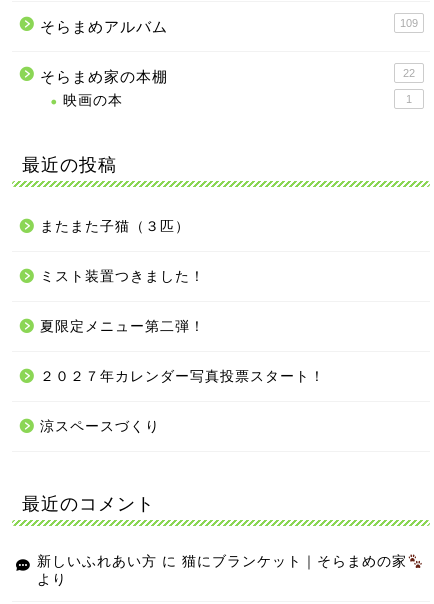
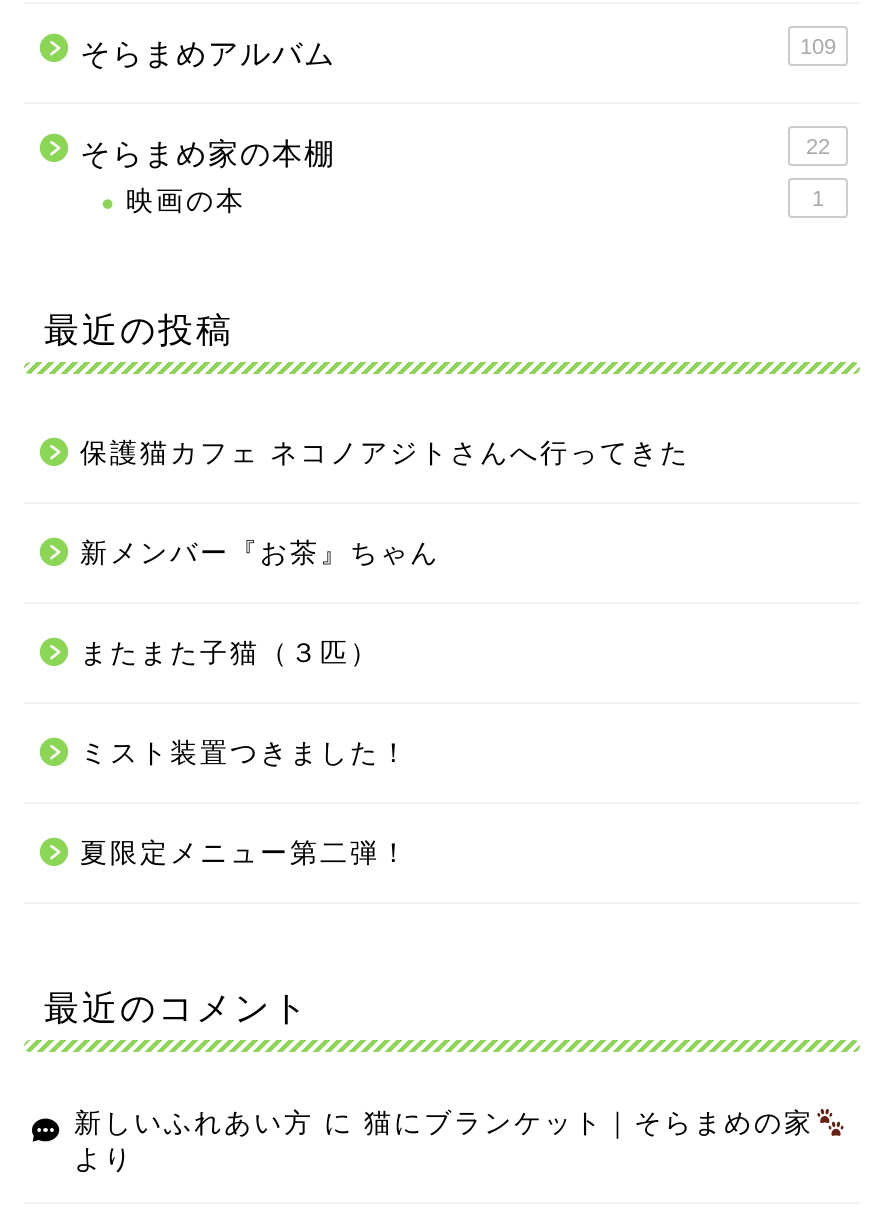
none -> [80,439,690,569] 保護猫カフェ ネコノアジトさんへ行ってきた | 新メンバー『お茶』ちゃん
moved [40,219,205,334] -> [80,639,410,869]: またまた子猫（３匹） | ミスト装置つきました！ | 夏限定メニュー第二弾！
[40,369,325,434] ２０２７年カレンダー写真投票スタート！ | 涼スペースづくり -> none

